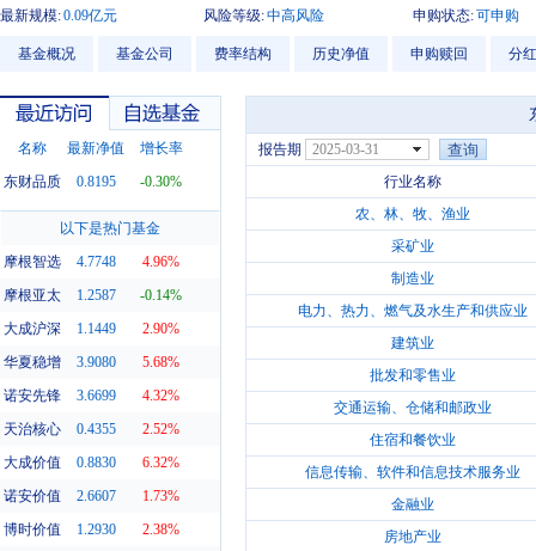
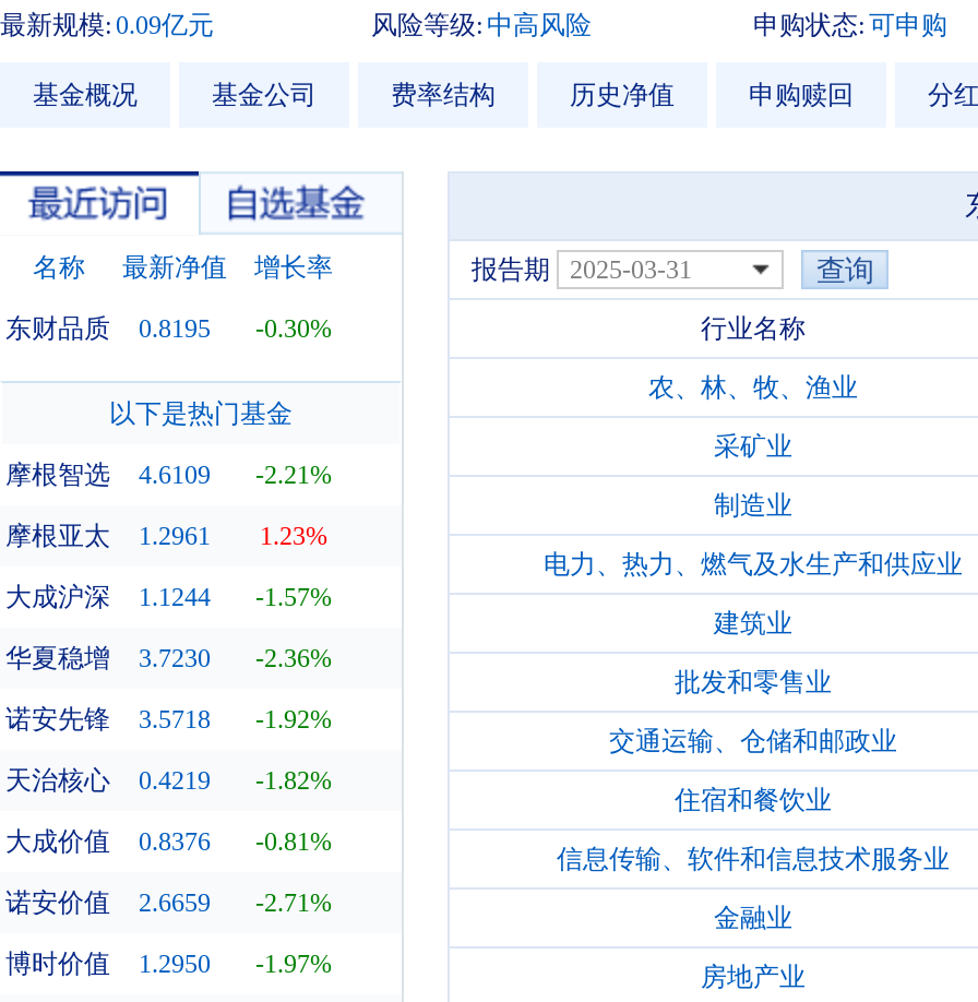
[76,253,115,270] 4.7748 -> [139,460,211,490] 4.6109
[142,253,179,270] 4.96% -> [255,460,332,490] -2.21%
[76,287,115,304] 1.2587 -> [139,521,211,551] 1.2961
[140,287,182,304] -0.14% -> [260,521,327,551] 1.23%
[76,320,115,337] 1.1449 -> [139,582,211,612] 1.1244
[142,320,179,337] 2.90% -> [255,582,332,612] -1.57%
[76,354,115,371] 3.9080 -> [139,643,211,673] 3.7230
[142,354,179,371] 5.68% -> [255,643,332,673] -2.36%
[76,387,115,404] 3.6699 -> [139,704,211,735] 3.5718
[142,387,179,404] 4.32% -> [255,704,332,735] -1.92%
[76,421,115,437] 0.4355 -> [139,765,211,796] 0.4219
[142,421,179,437] 2.52% -> [255,765,332,796] -1.82%
[76,454,115,471] 0.8830 -> [139,826,211,857] 0.8376
[142,454,179,471] 6.32% -> [255,826,332,857] -0.81%
[76,488,115,504] 2.6607 -> [139,887,211,918] 2.6659
[142,488,179,504] 1.73% -> [255,887,332,918] -2.71%
[76,521,115,538] 1.2930 -> [139,949,211,979] 1.2950
[142,521,179,538] 2.38% -> [255,949,332,979] -1.97%

